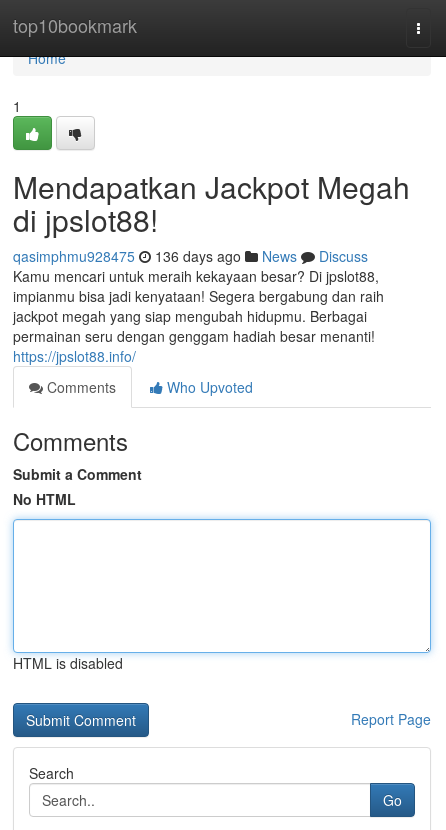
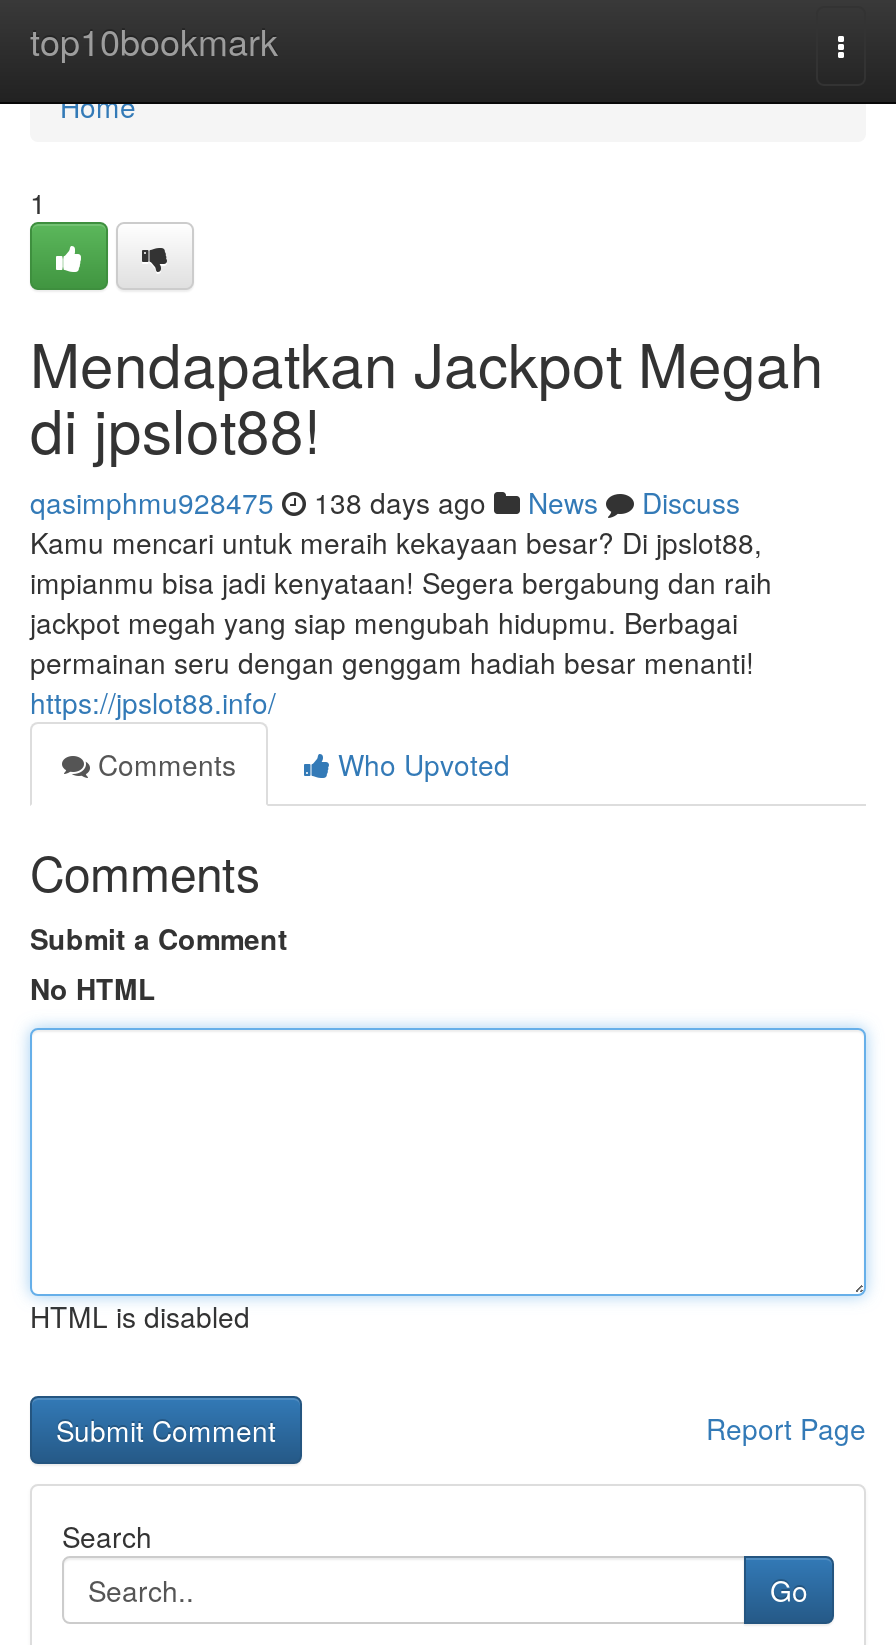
[13,246,368,266] qasimphmu928475 136 days ago News Discuss -> [30,482,740,522] qasimphmu928475 138 days ago News Discuss

